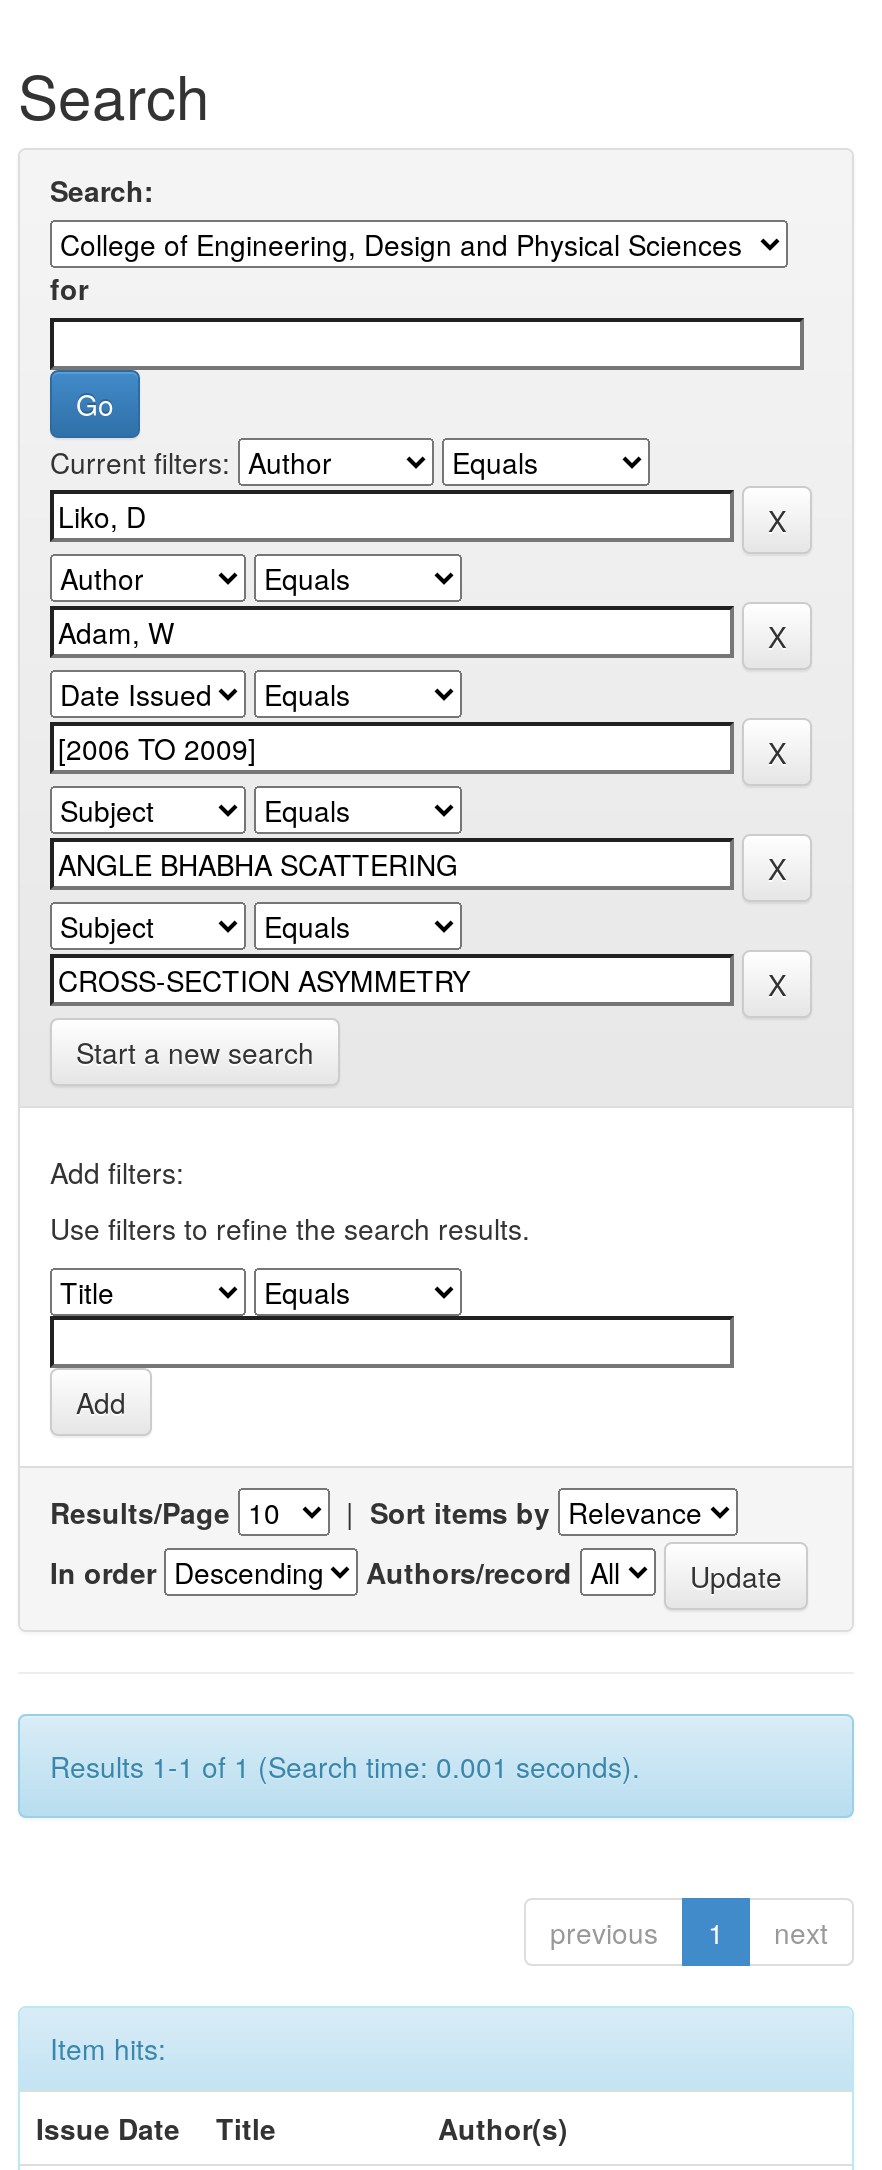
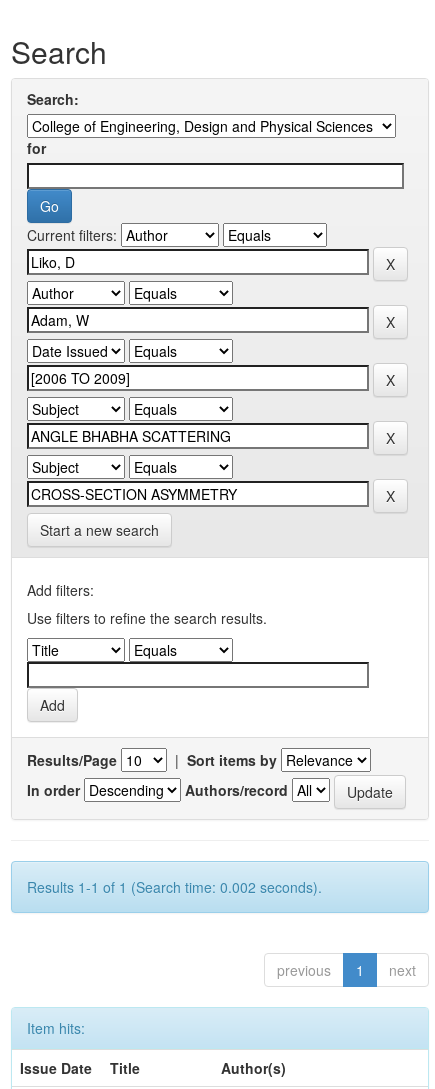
[50,1746,640,1786] Results 1-1 of 1 (Search time: 0.001 seconds). -> [27,877,322,897] Results 1-1 of 1 (Search time: 0.002 seconds).

